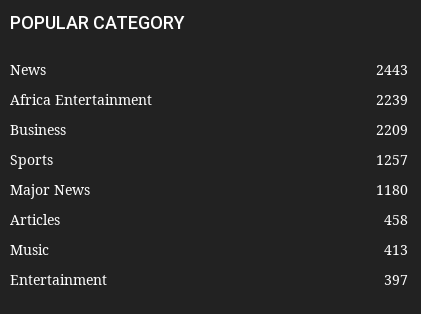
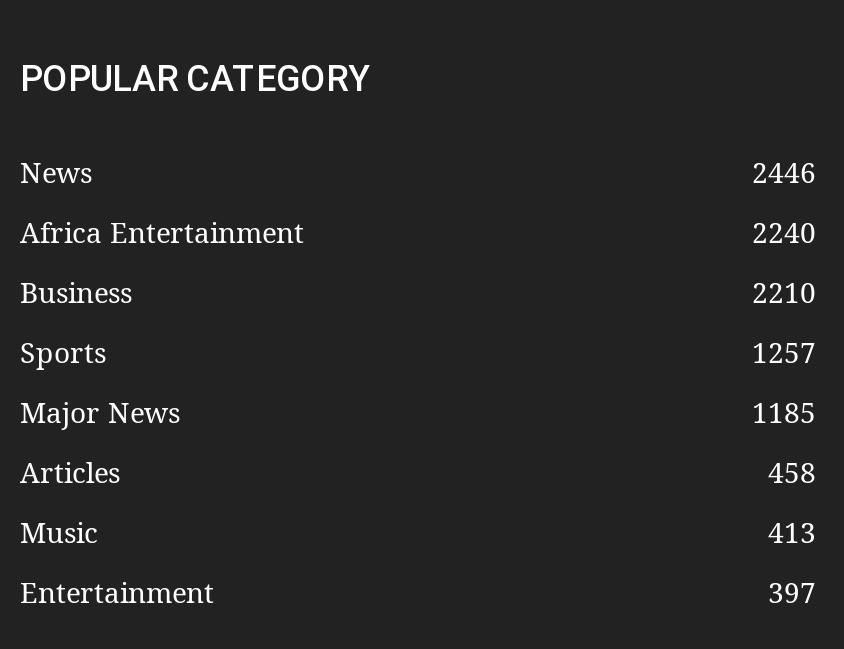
[376,60,408,79] 2443 -> [752,152,816,190] 2446
[376,90,408,109] 2239 -> [752,212,816,250] 2240
[376,120,408,139] 2209 -> [752,272,816,310] 2210
[376,180,408,199] 1180 -> [752,392,816,430] 1185

